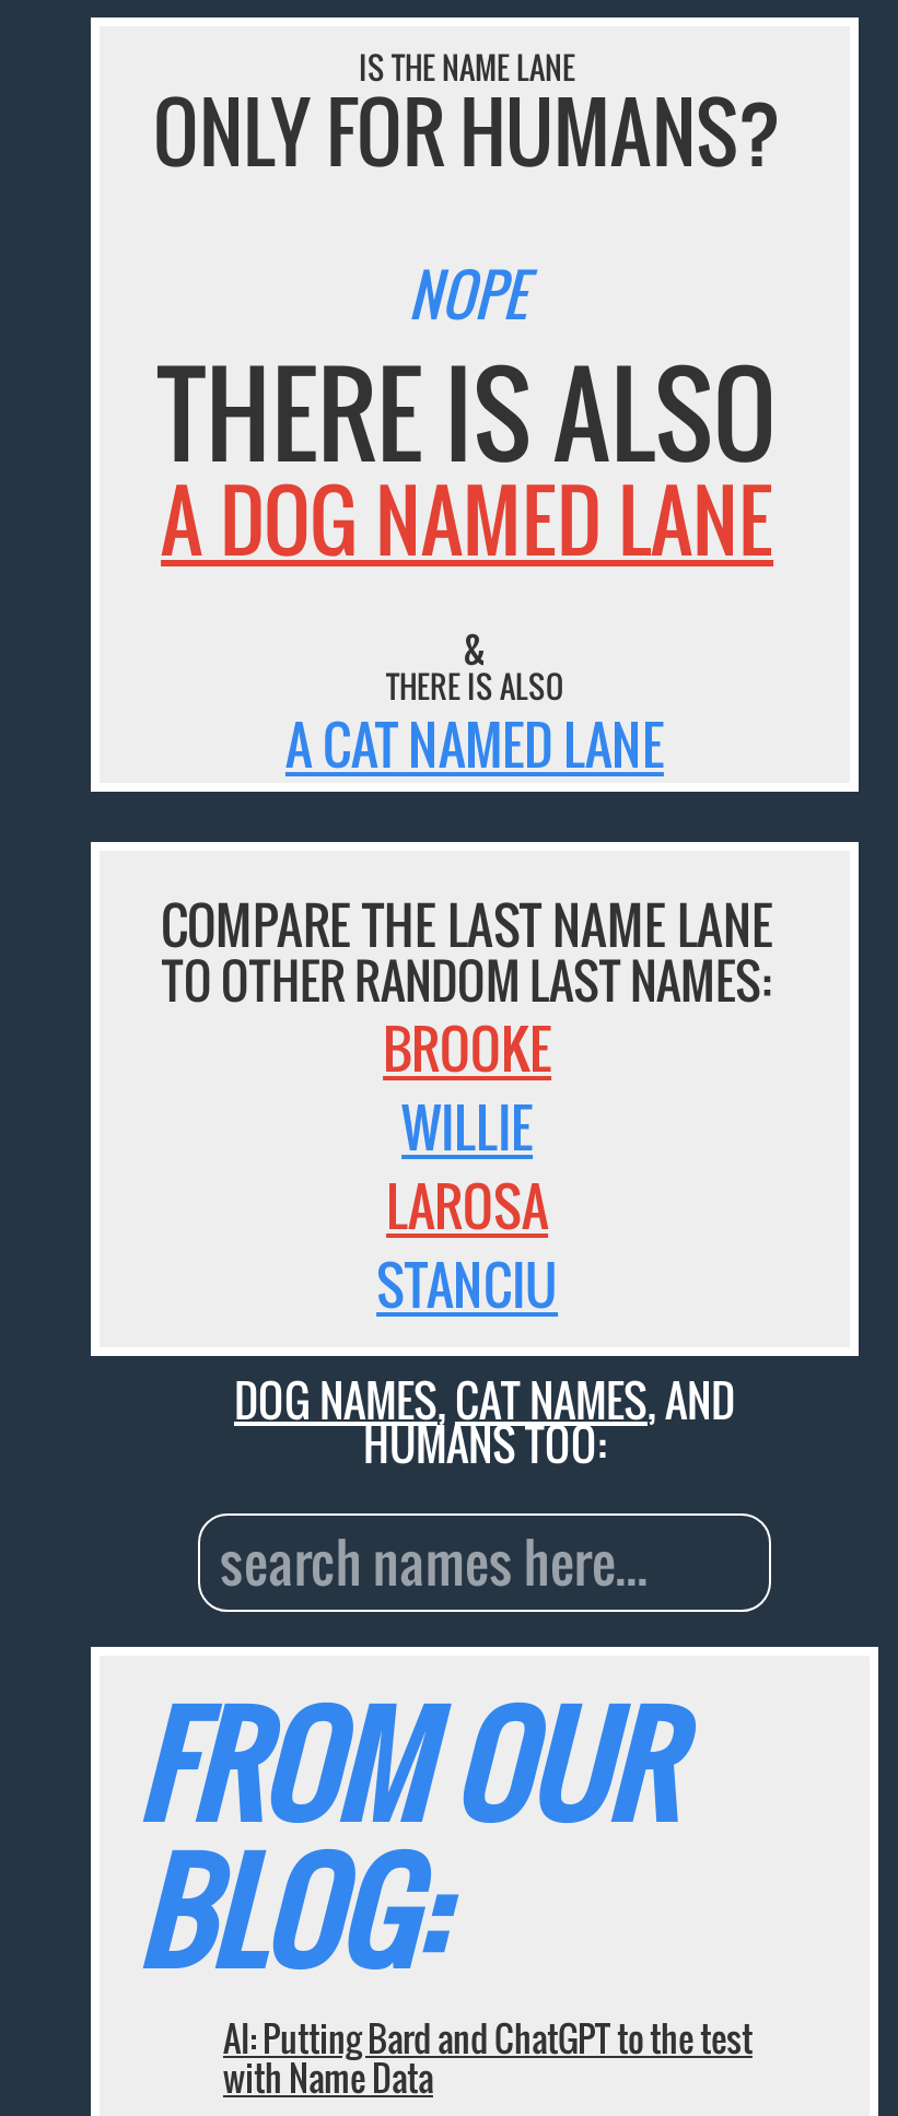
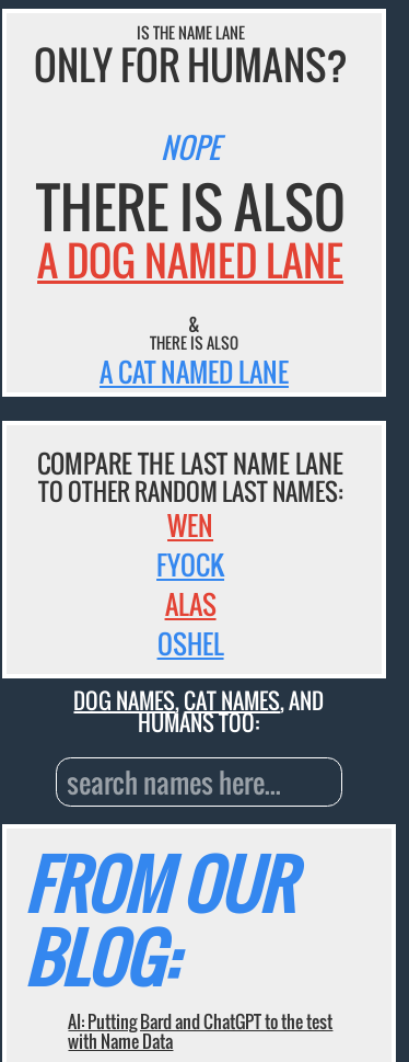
[376,1009,558,1324] BROOKE | WILLIE | LAROSA | STANCIU -> [156,505,224,663] WEN | FYOCK | ALAS | OSHEL

